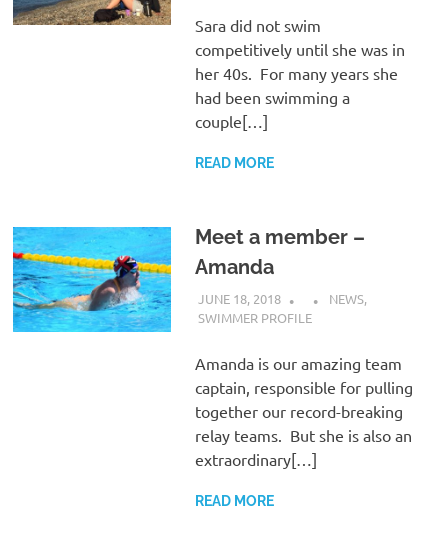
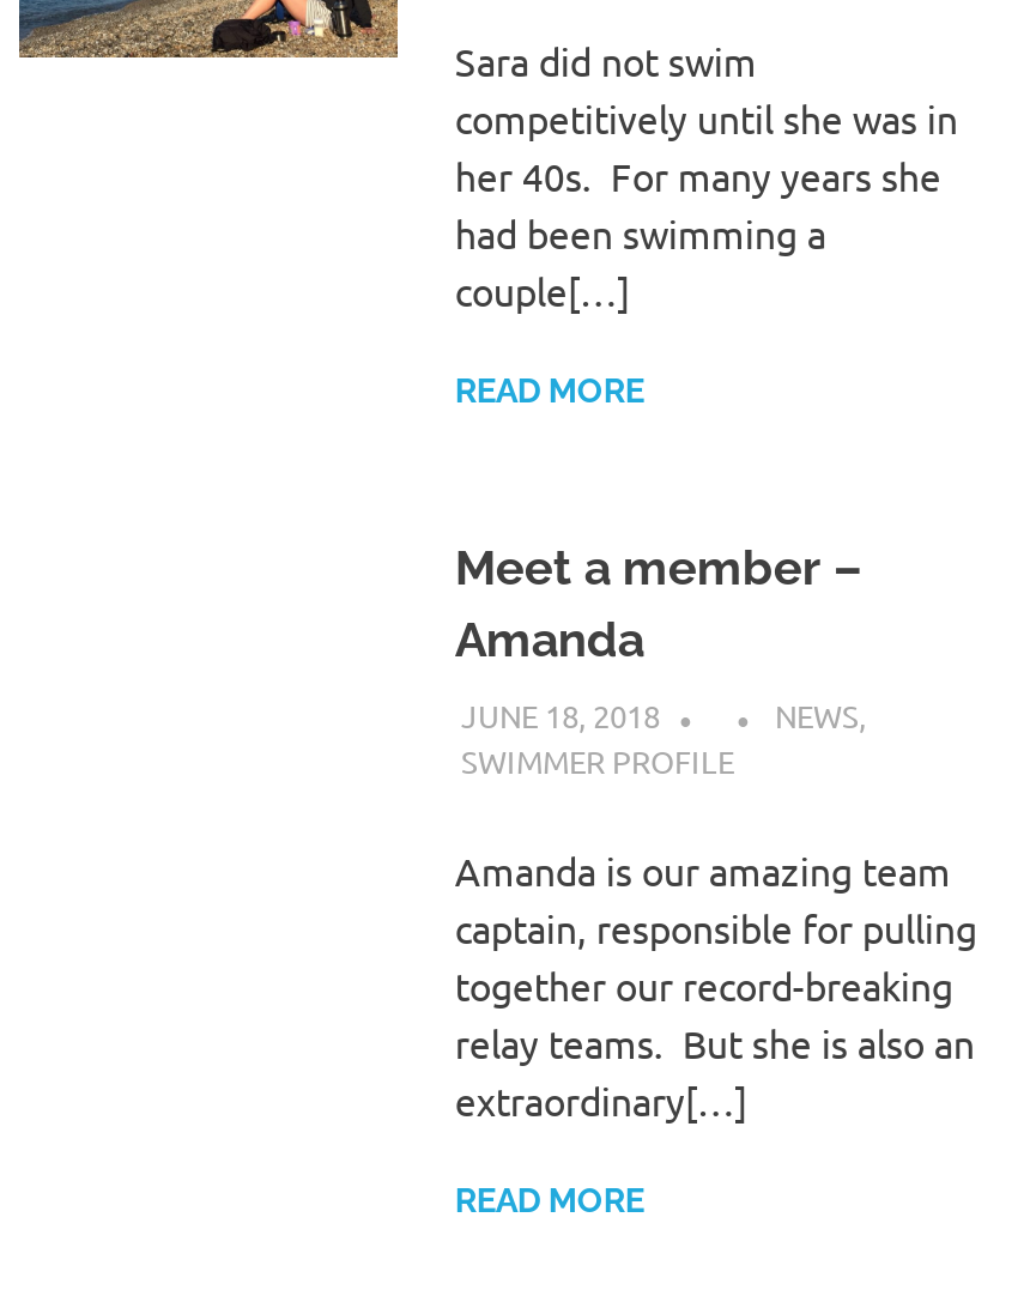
[12,226,172,333] [image] -> none

